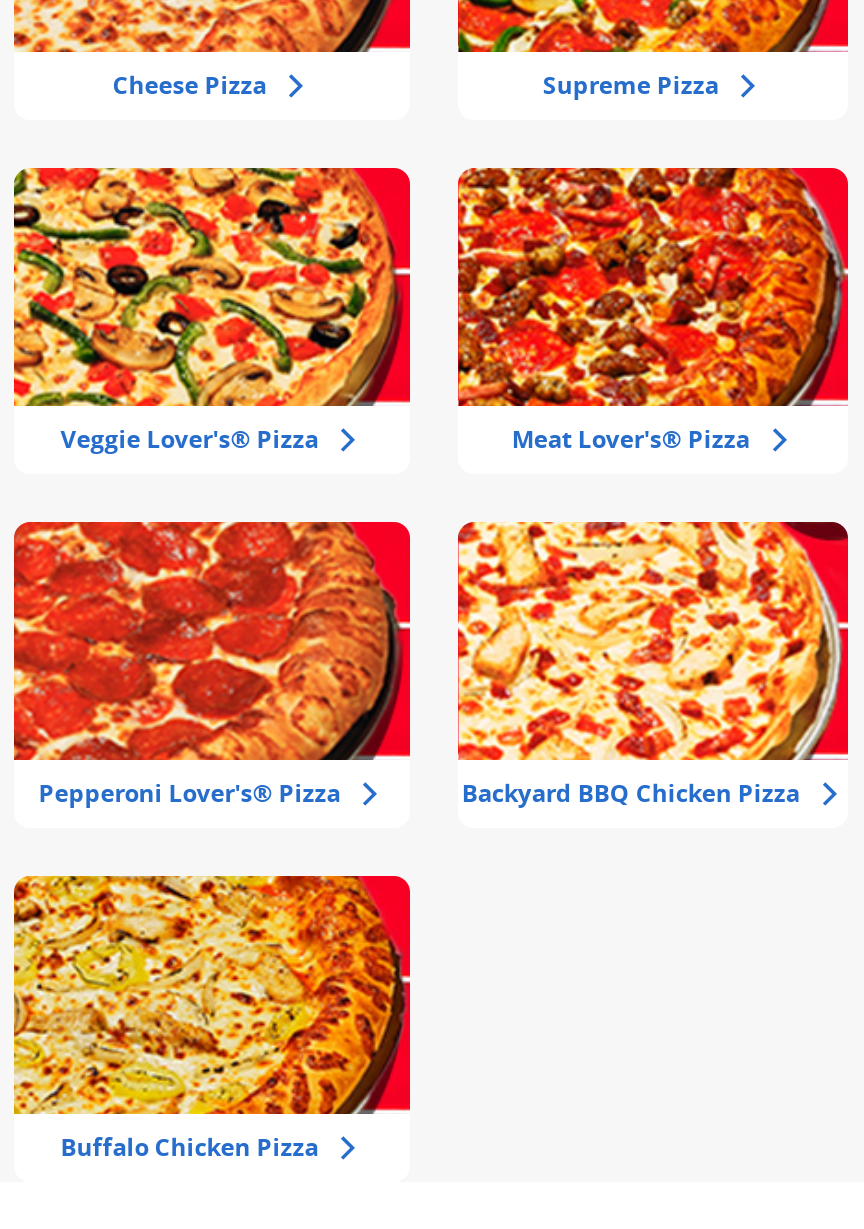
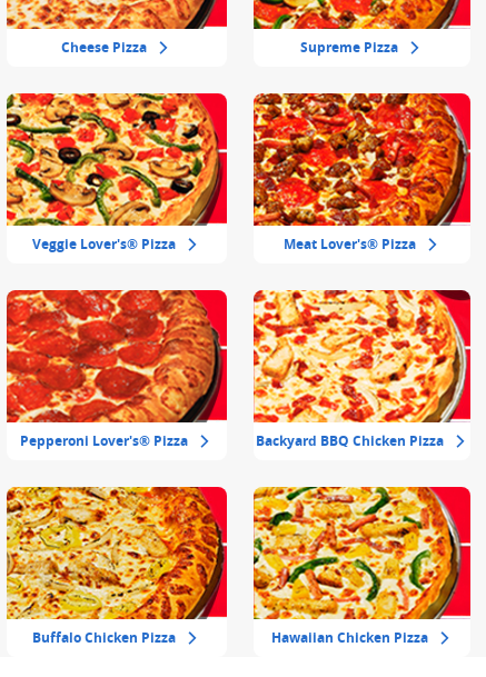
none -> [252,486,472,646] [image] | Hawaiian Chicken Pizza

